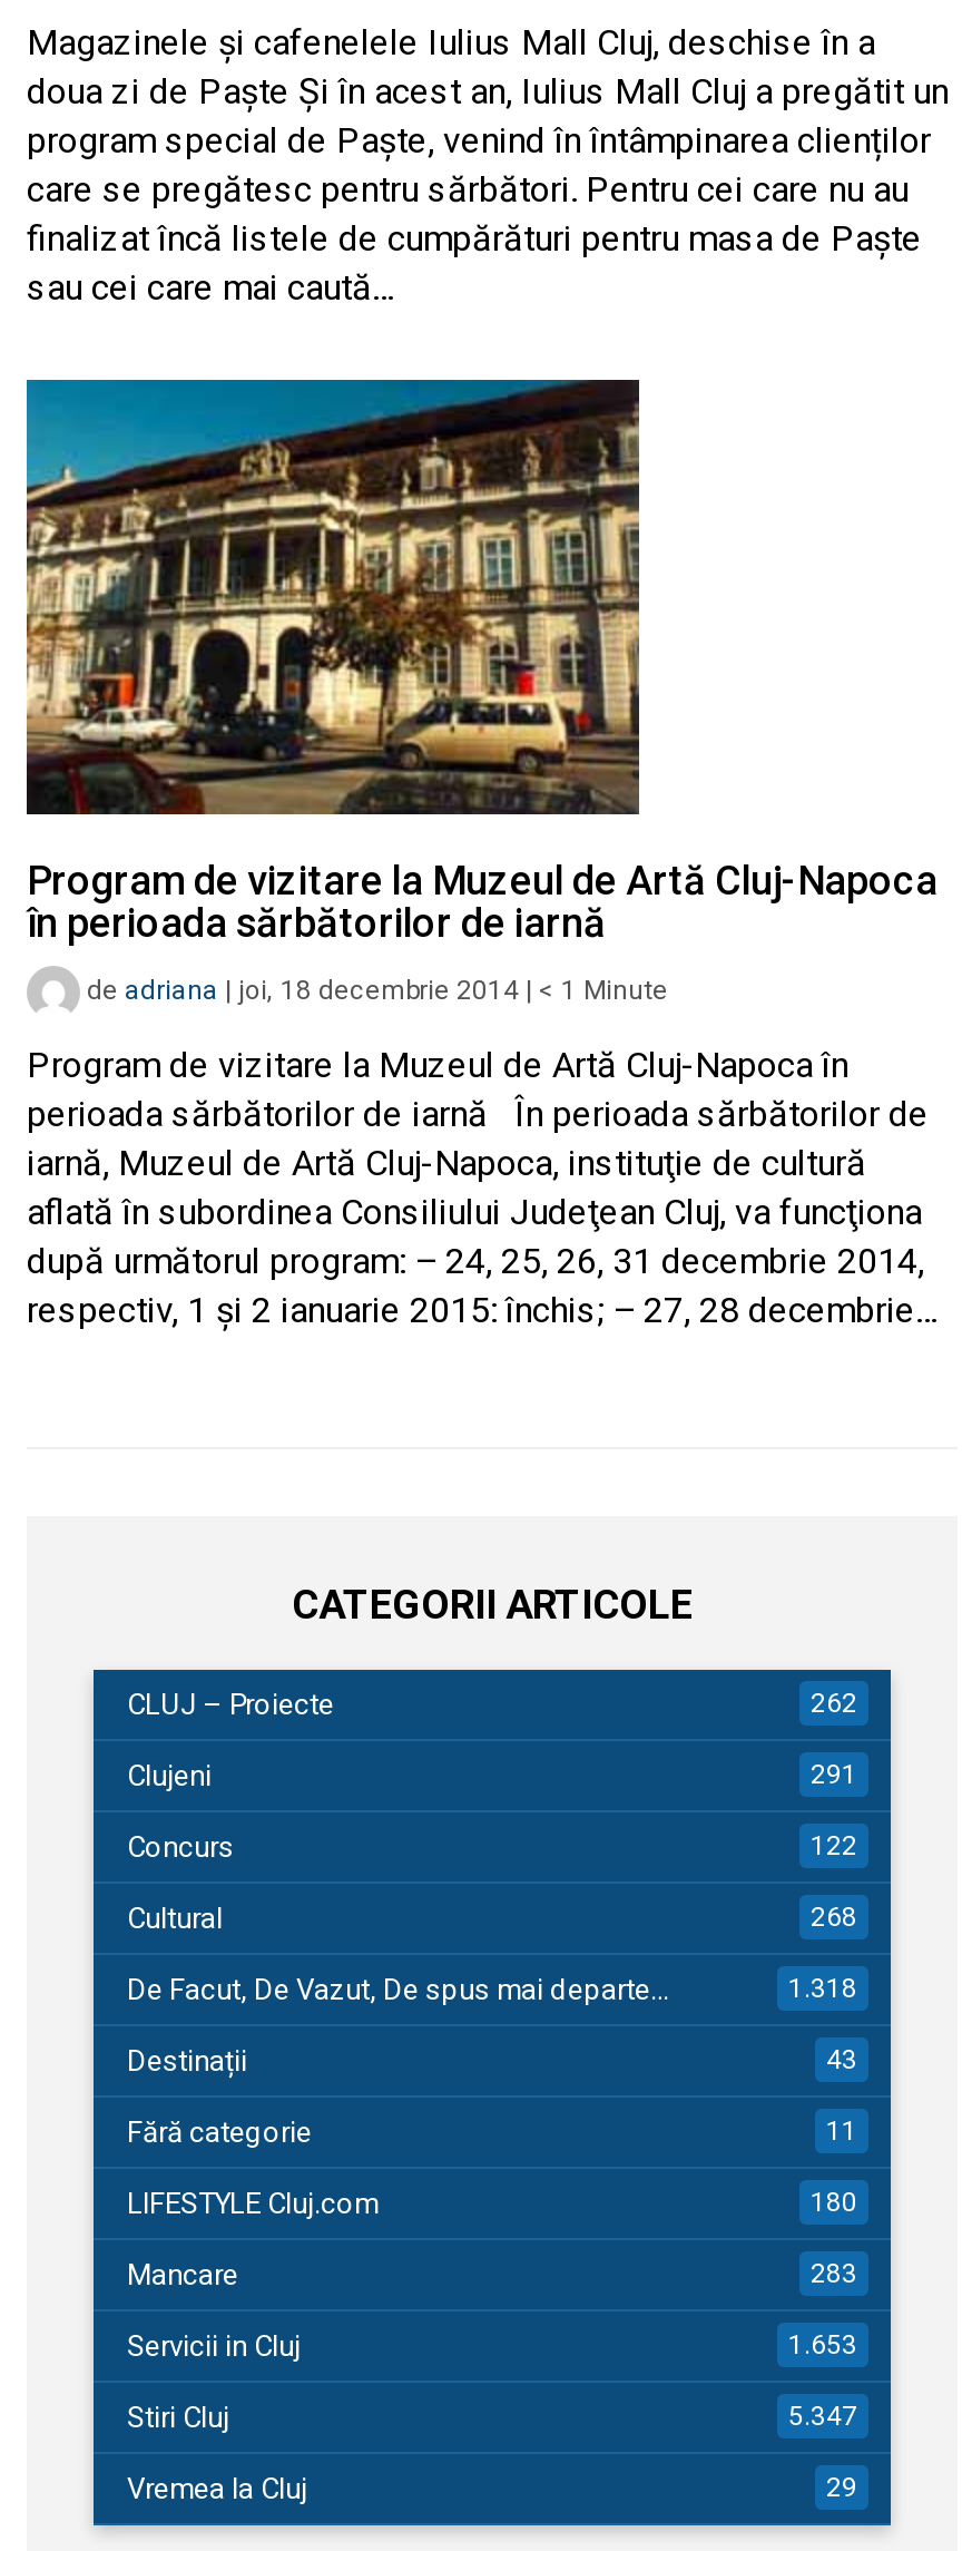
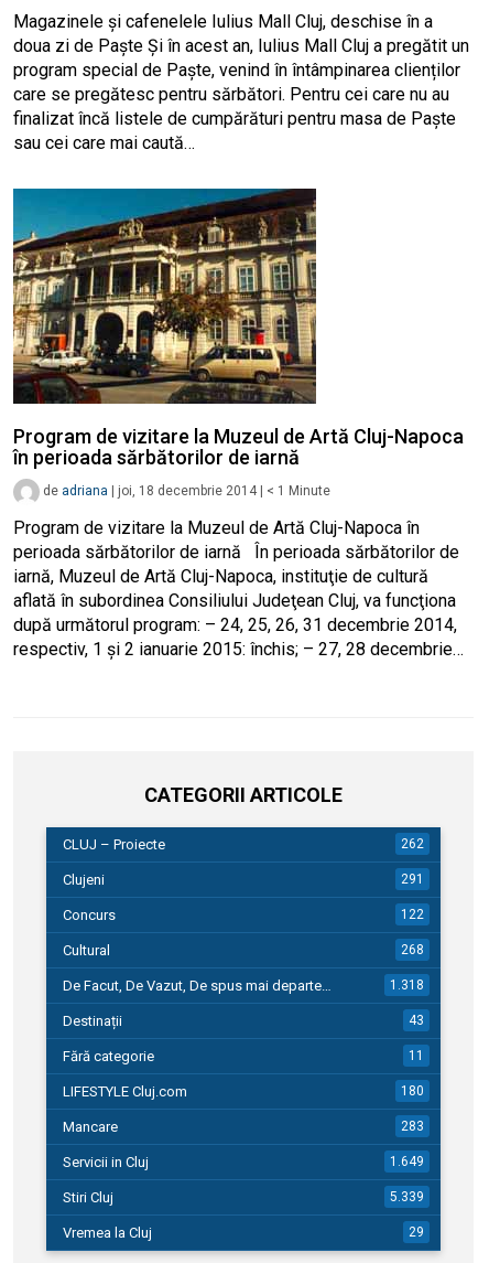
[788,2330,857,2361] 1.653 -> [390,1154,424,1169] 1.649
[788,2401,857,2432] 5.347 -> [390,1189,424,1205] 5.339

